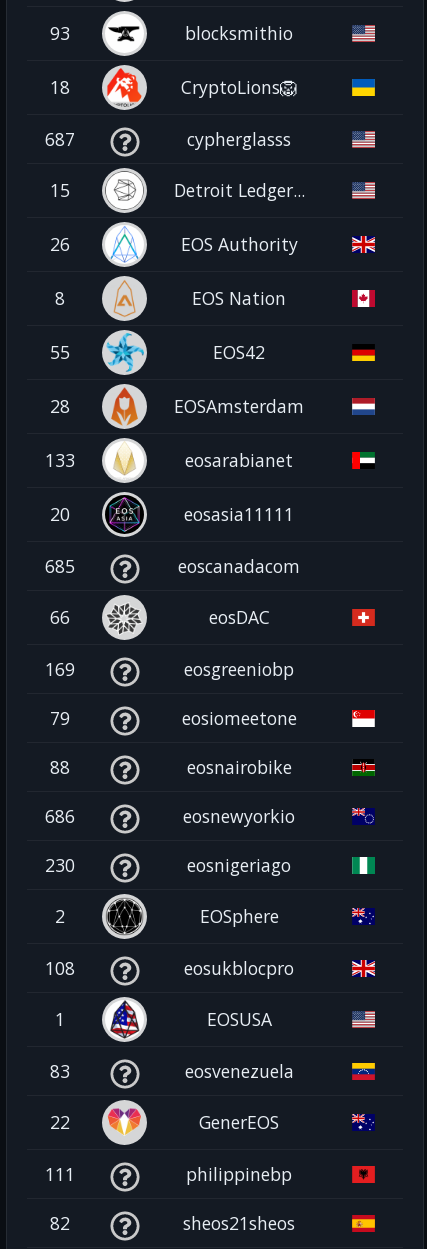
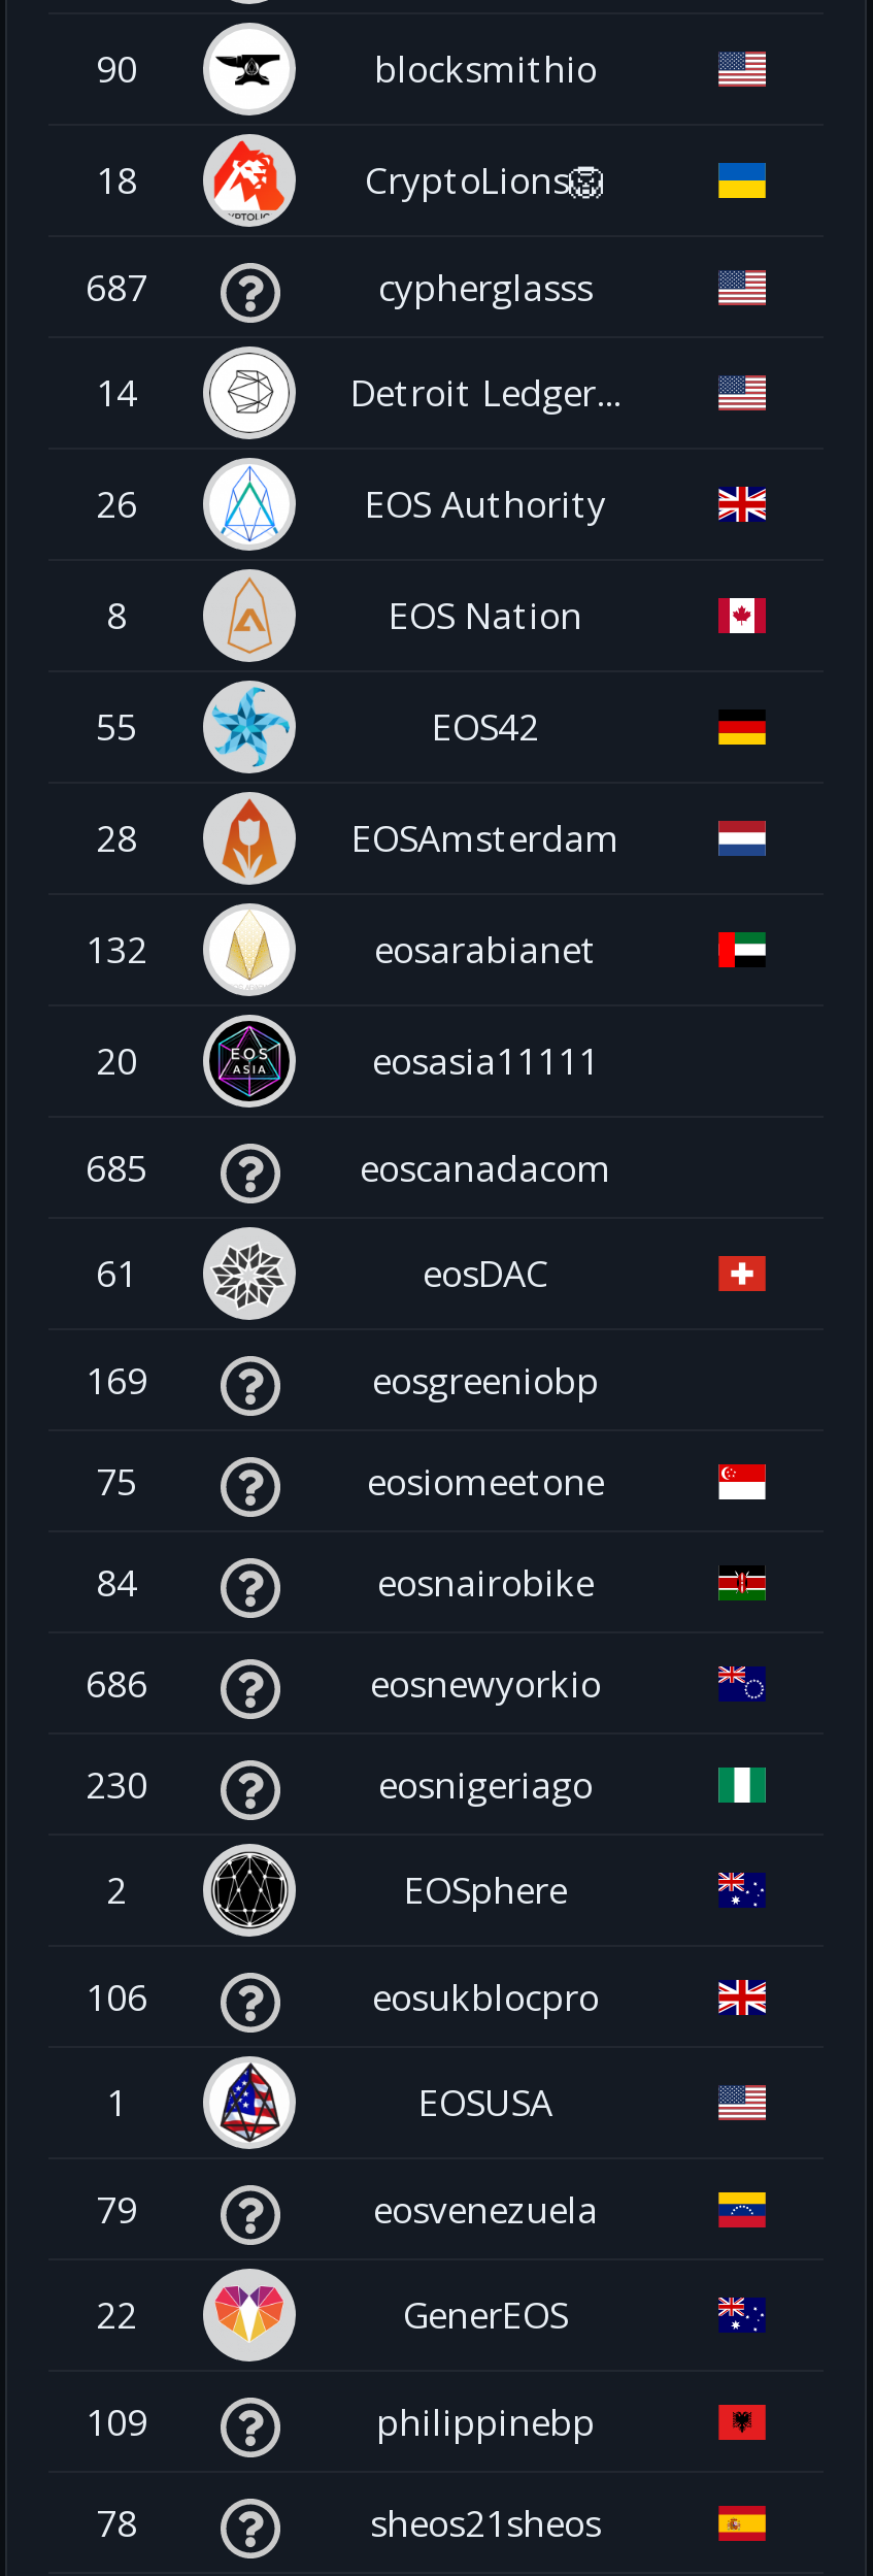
[50,21,70,45] 93 -> [96,44,137,93] 90
[50,178,70,202] 15 -> [96,368,137,417] 14
[45,448,75,472] 133 -> [86,925,147,974] 132
[50,605,70,629] 66 -> [96,1248,137,1298] 61
[50,706,70,730] 79 -> [96,1457,137,1506] 75
[50,755,70,779] 88 -> [96,1558,137,1607] 84
[45,956,75,980] 108 -> [86,1972,147,2022] 106
[50,1059,70,1083] 83 -> [96,2185,137,2234] 79
[45,1162,75,1186] 111 -> [86,2397,147,2447] 109
[50,1211,70,1235] 82 -> [96,2498,137,2548] 78

